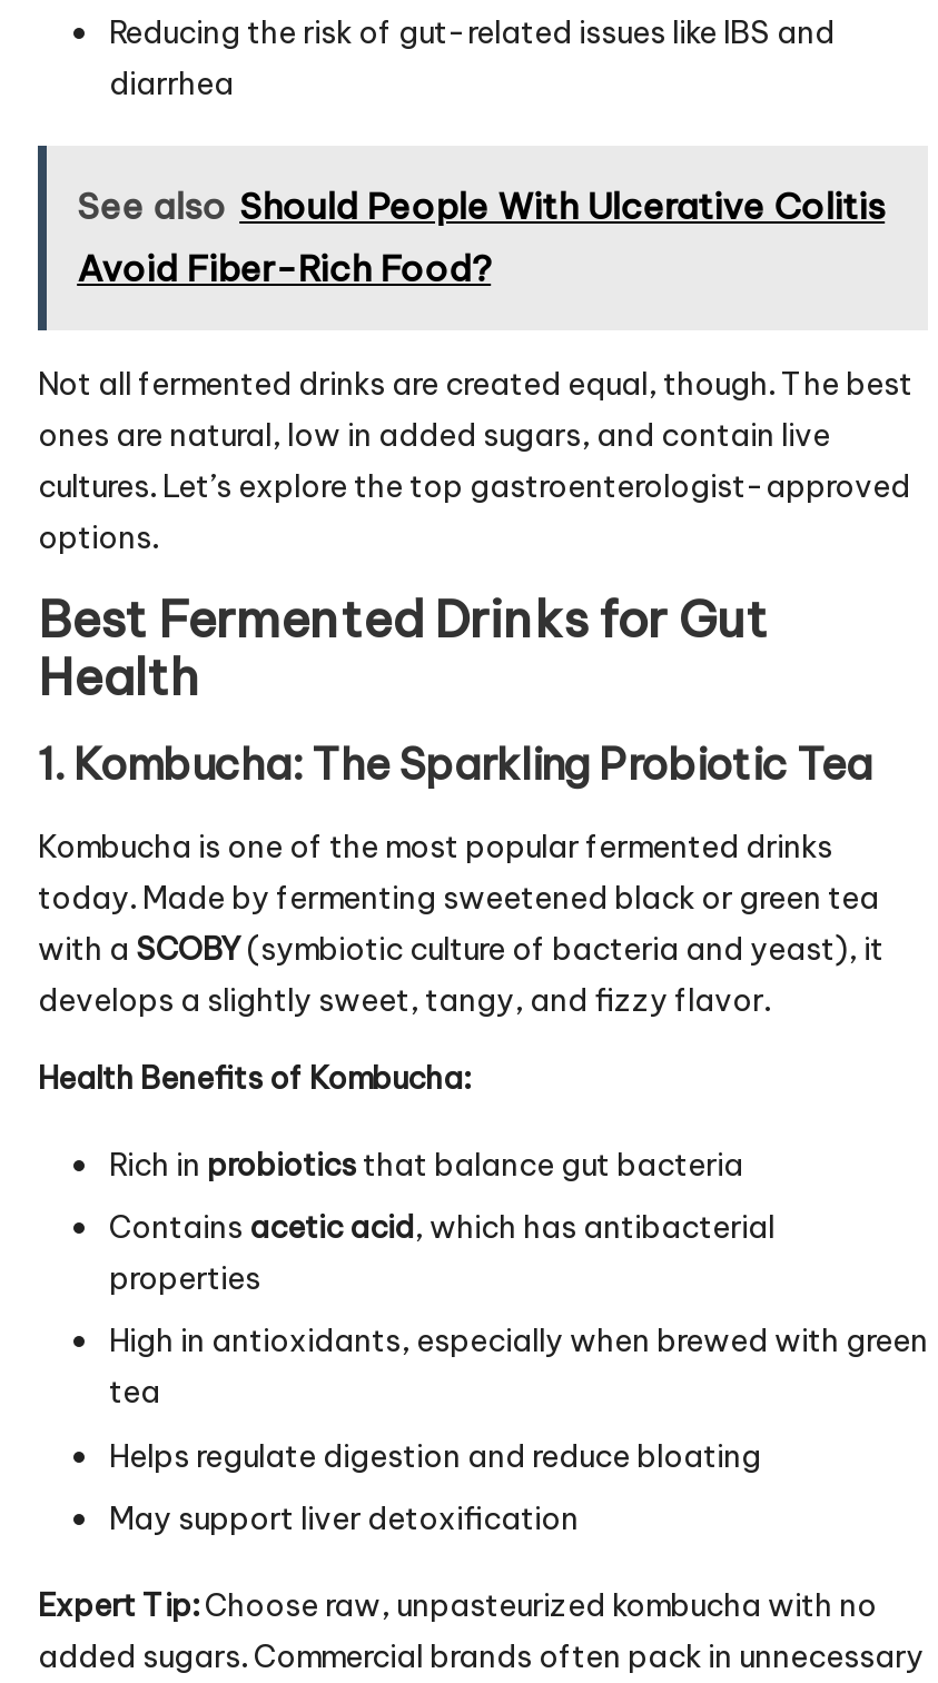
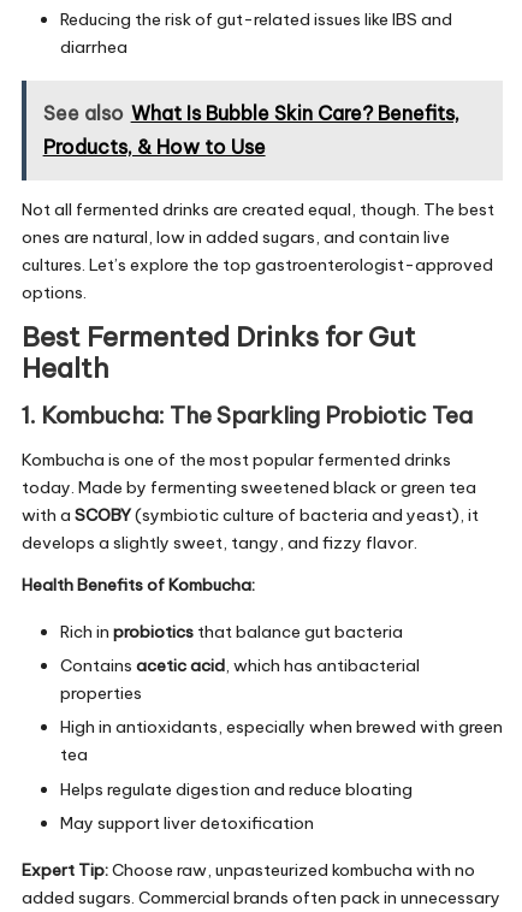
[77,184,885,291] See also Should People With Ulcerative Colitis | Avoid Fiber-Rich Food? -> [43,101,459,159] See also What Is Bubble Skin Care? Benefits, | Products, & How to Use

